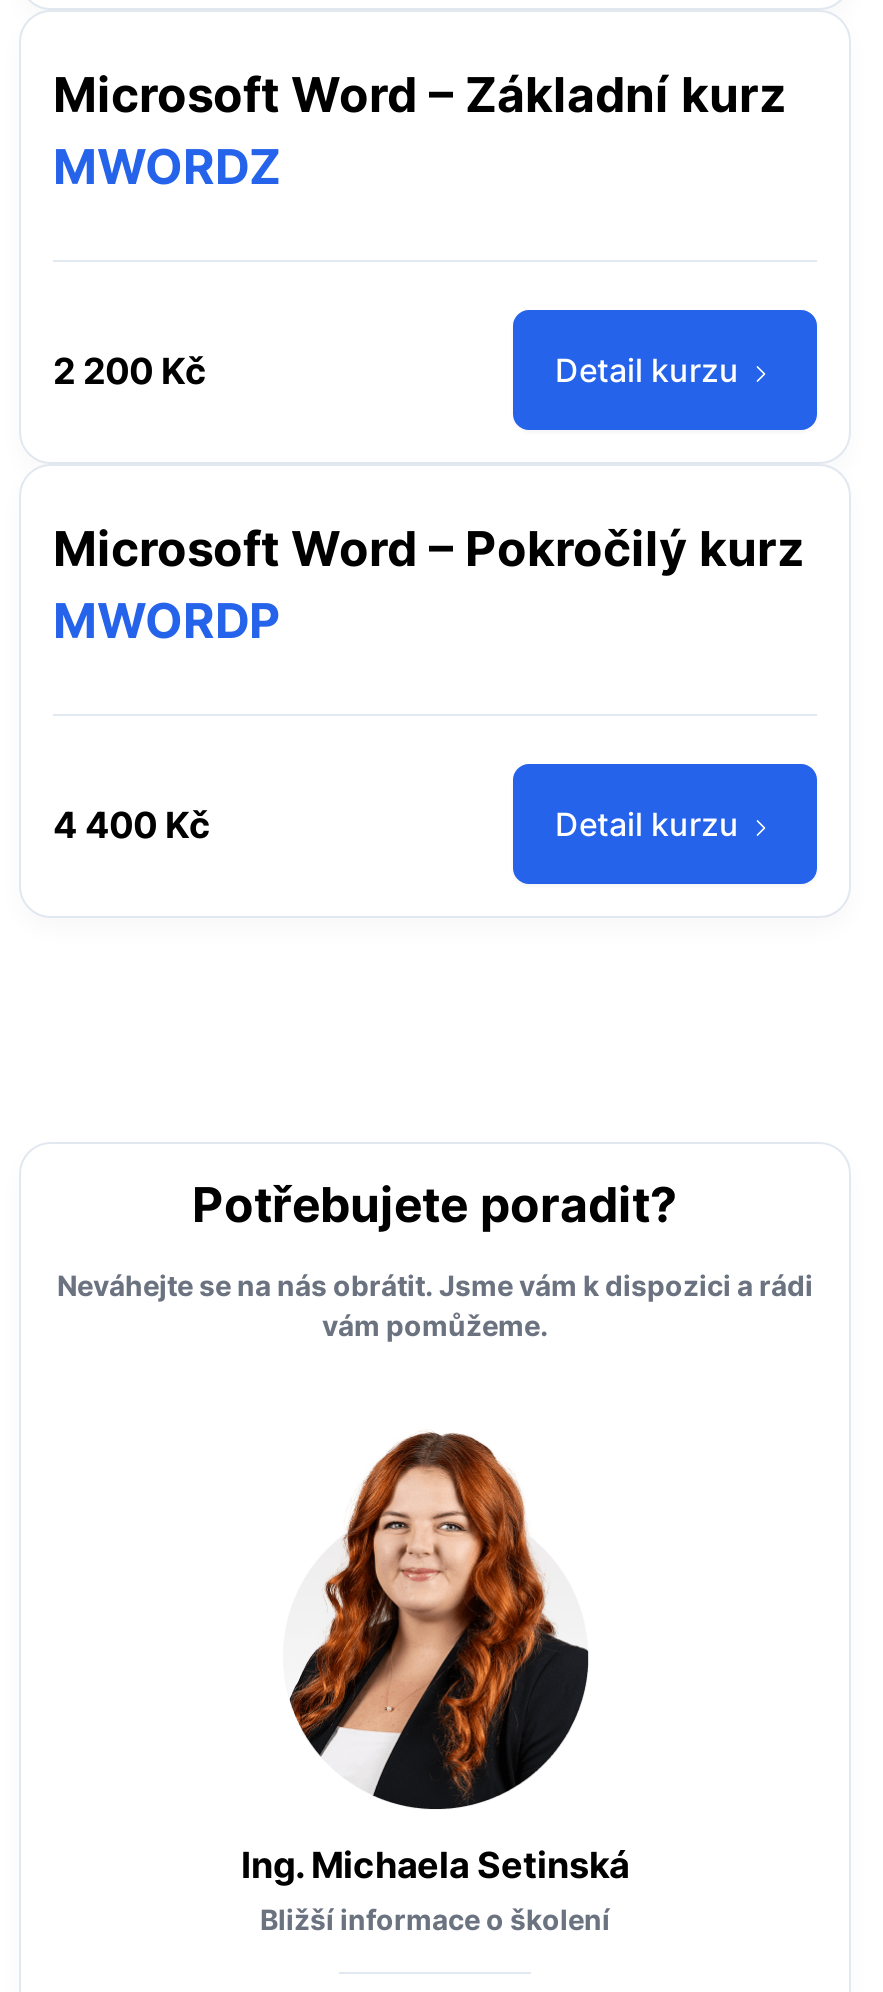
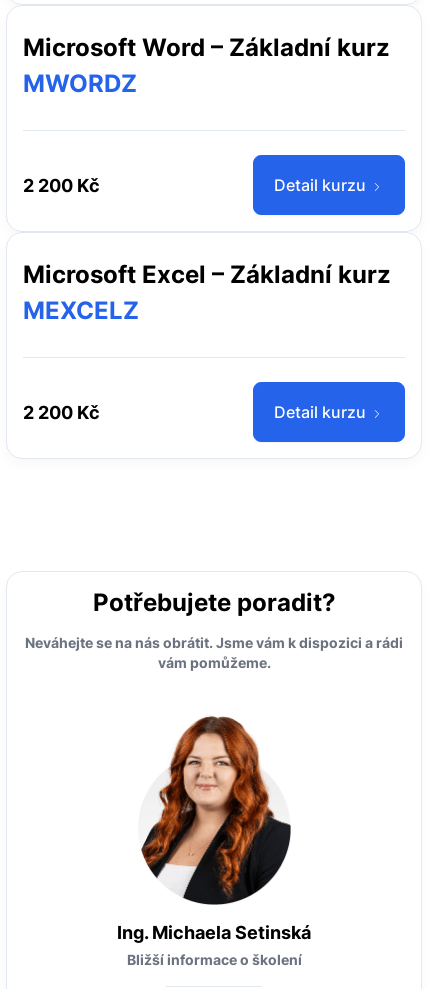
[53,521,805,651] Microsoft Word – Pokročilý kurz | MWORDP -> [23,260,391,325] Microsoft Excel – Základní kurz | MEXCELZ
[53,804,211,846] 4 400 Kč -> [23,402,100,423] 2 200 Kč

